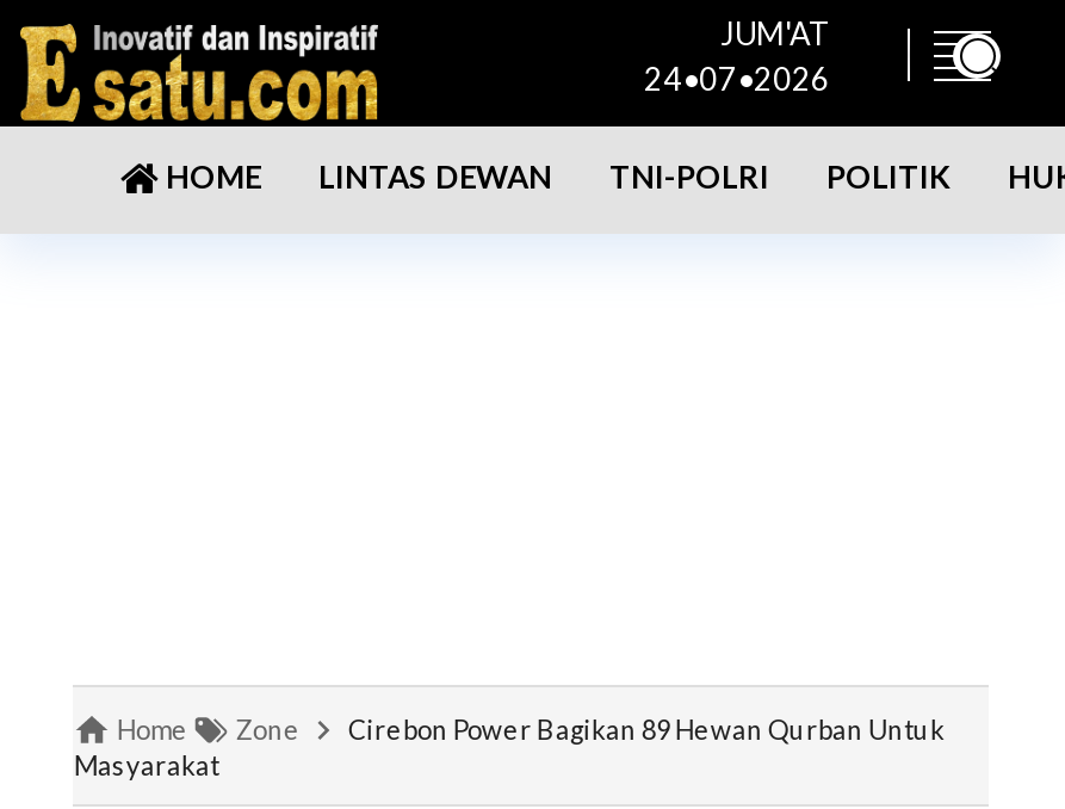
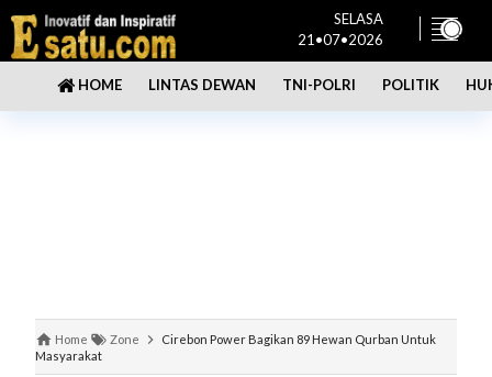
[644,14,830,98] JUM'AT | 24•07•2026 -> [298,10,384,48] SELASA | 21•07•2026

